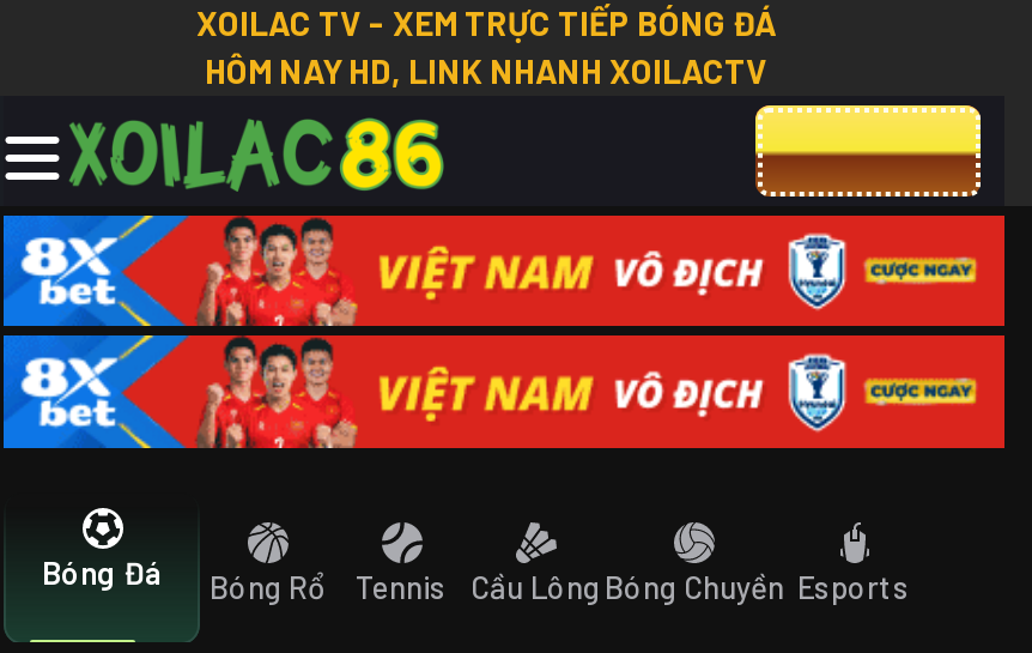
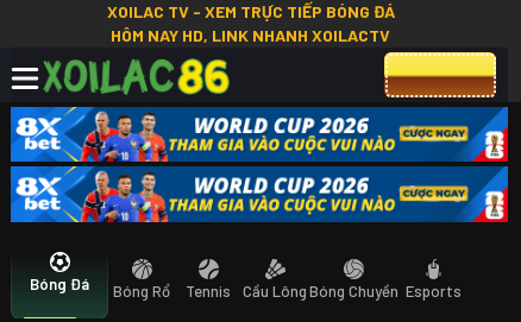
[16,213,1007,451] [image] -> [15,106,509,223] [image]

